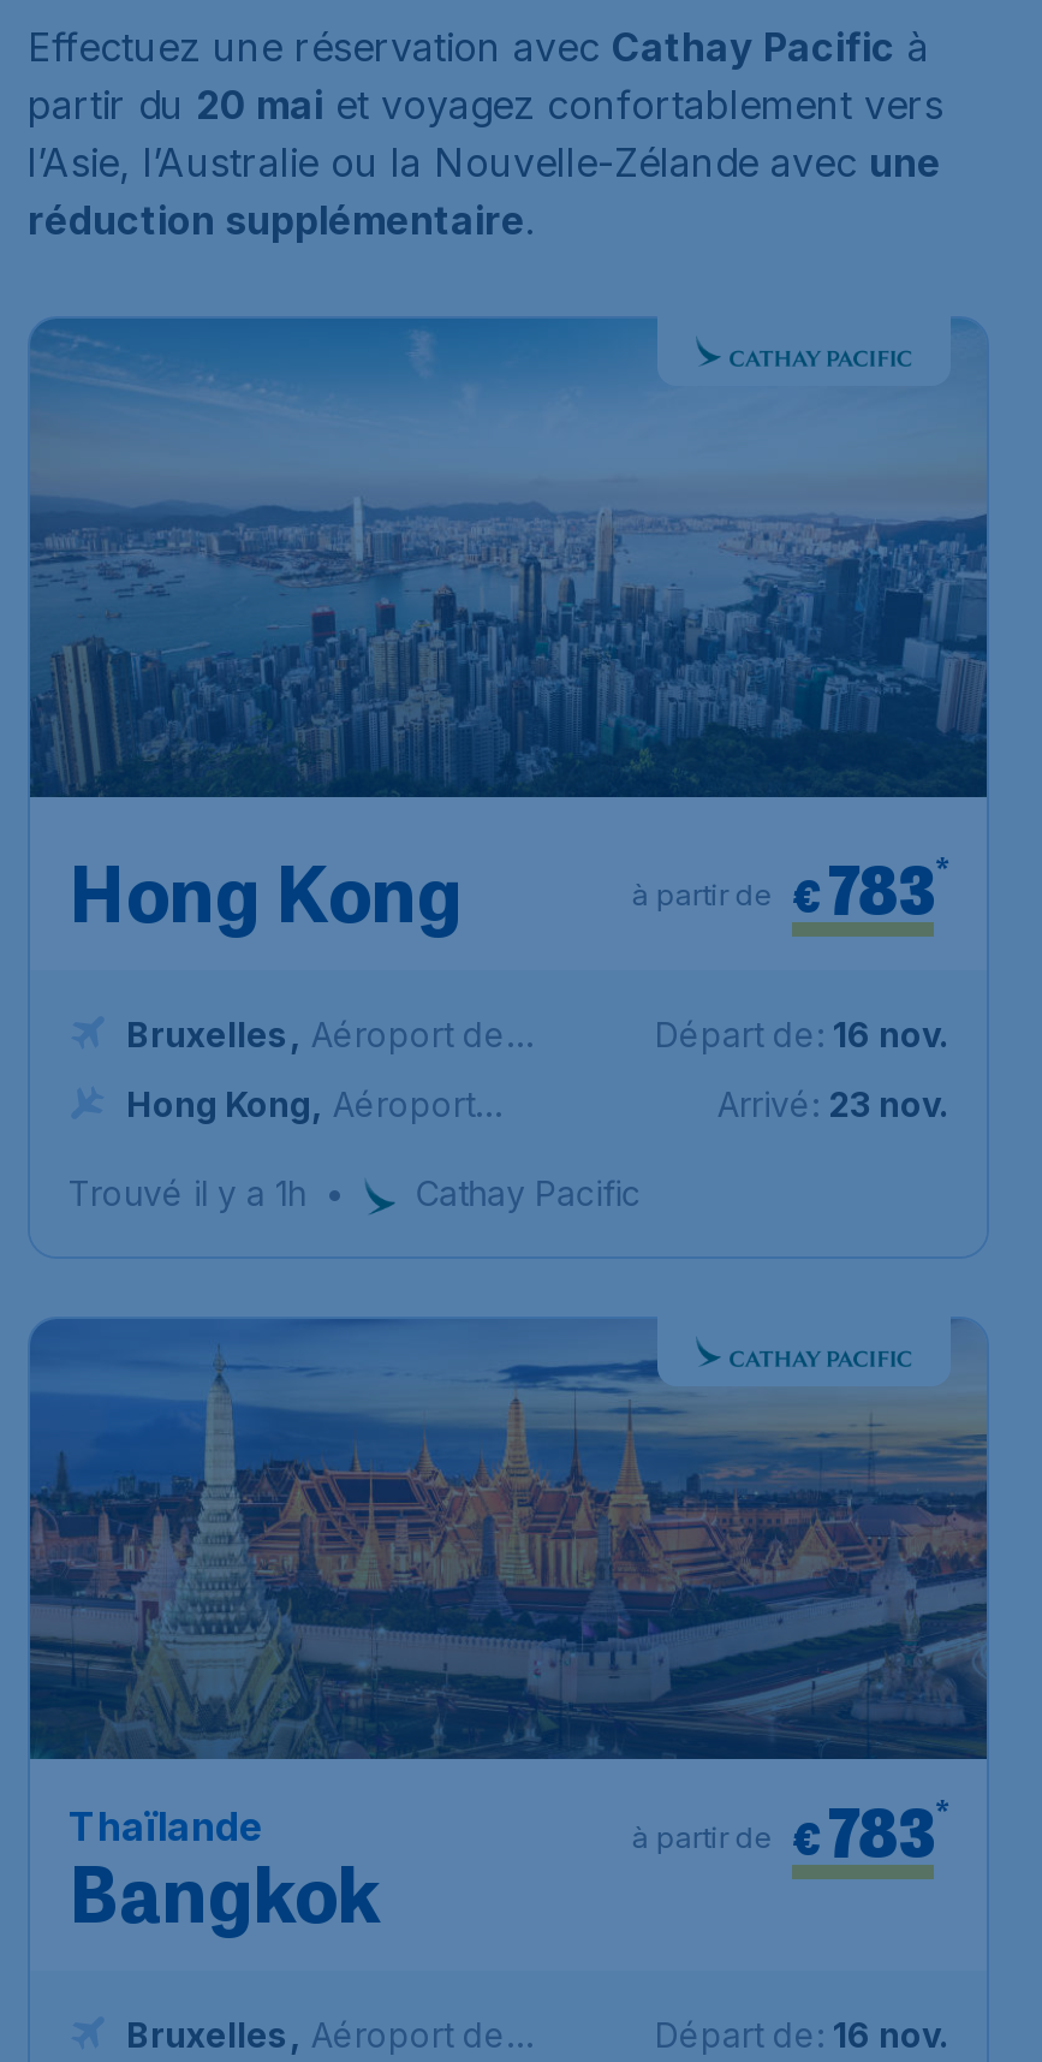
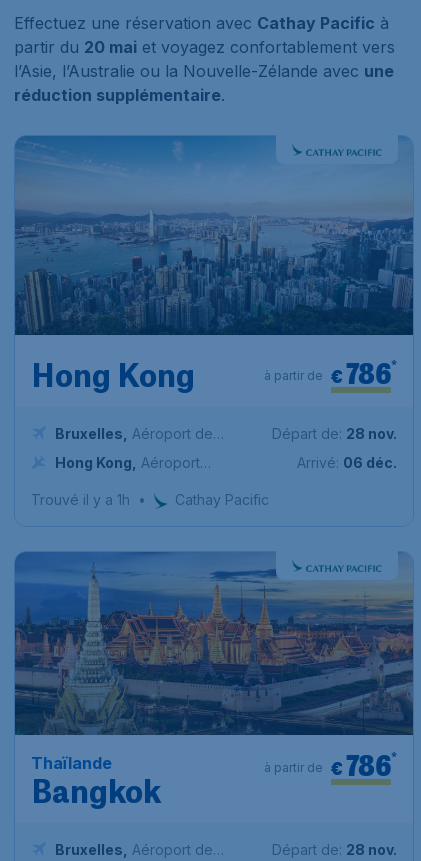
[632,840,948,934] à partir de € 783* -> [264,353,397,392] à partir de € 786*
[655,1014,948,1054] Départ de: 16 nov. -> [272,425,397,442] Départ de: 28 nov.
[718,1083,948,1124] Arrivé: 23 nov. -> [297,454,397,471] Arrivé: 06 déc.
[632,1783,948,1877] à partir de € 783* -> [264,745,397,784] à partir de € 786*
[655,2014,948,2055] Départ de: 16 nov. -> [272,841,397,858] Départ de: 28 nov.

